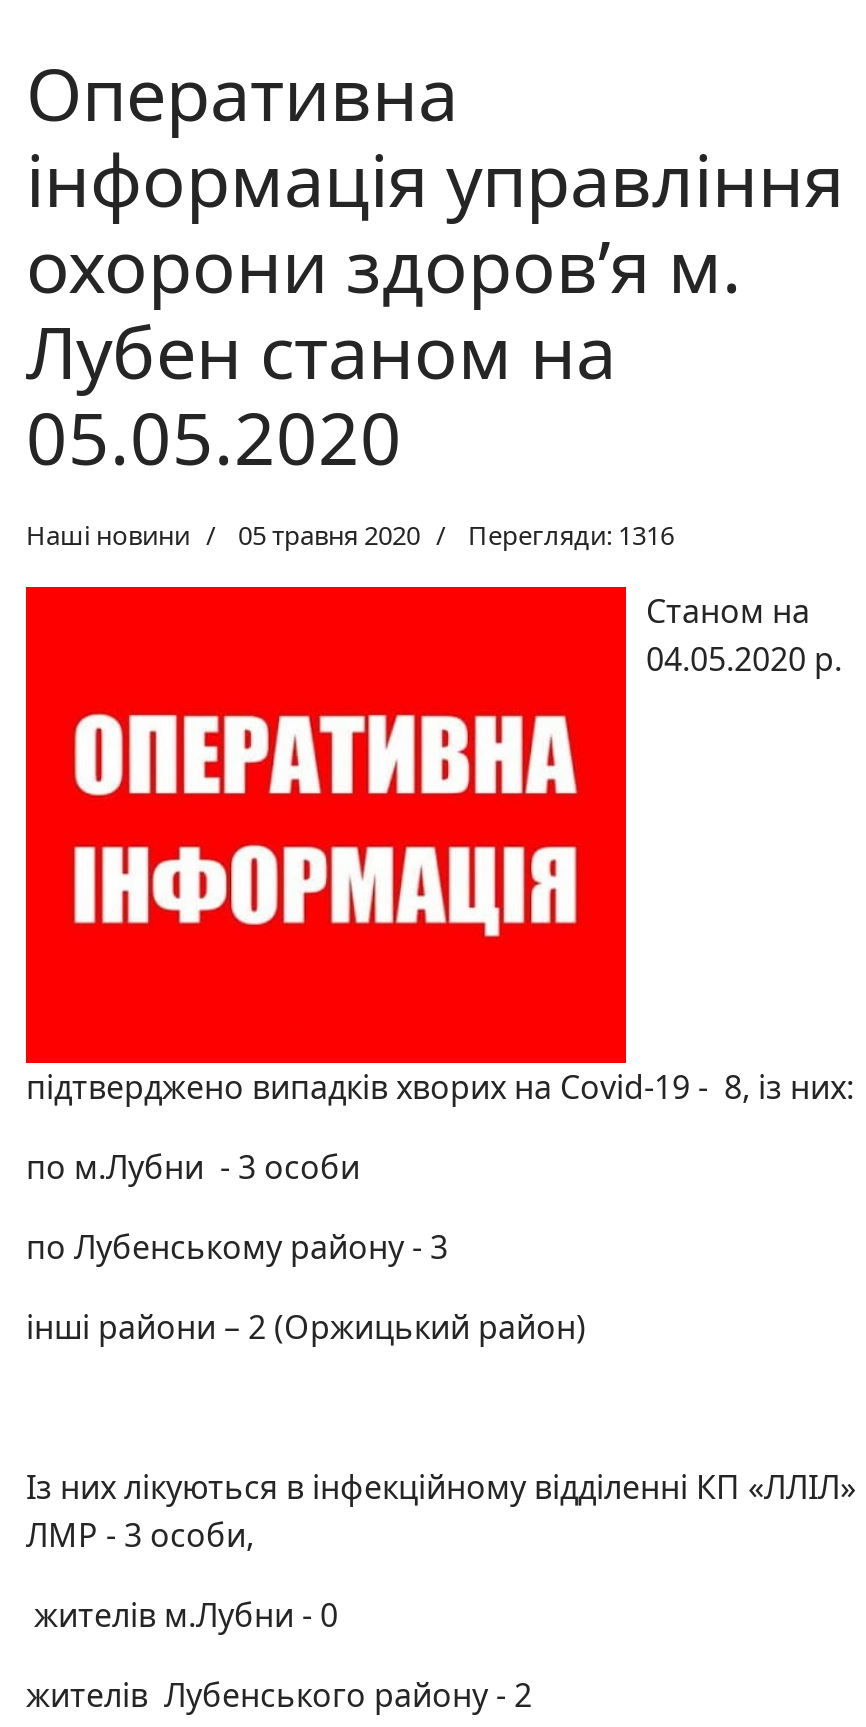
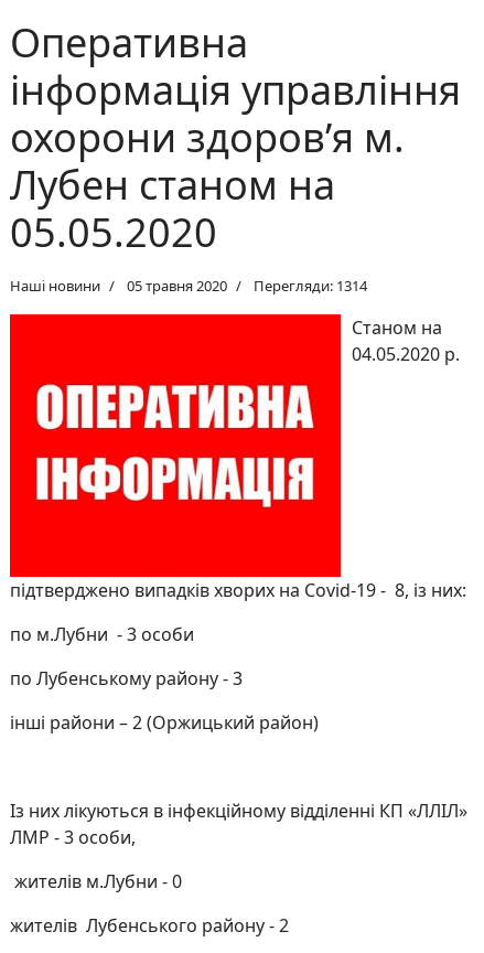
[26,517,674,553] Наші новини 05 травня 2020 Перегляди: 1316 -> [10,276,367,296] Наші новини 05 травня 2020 Перегляди: 1314

